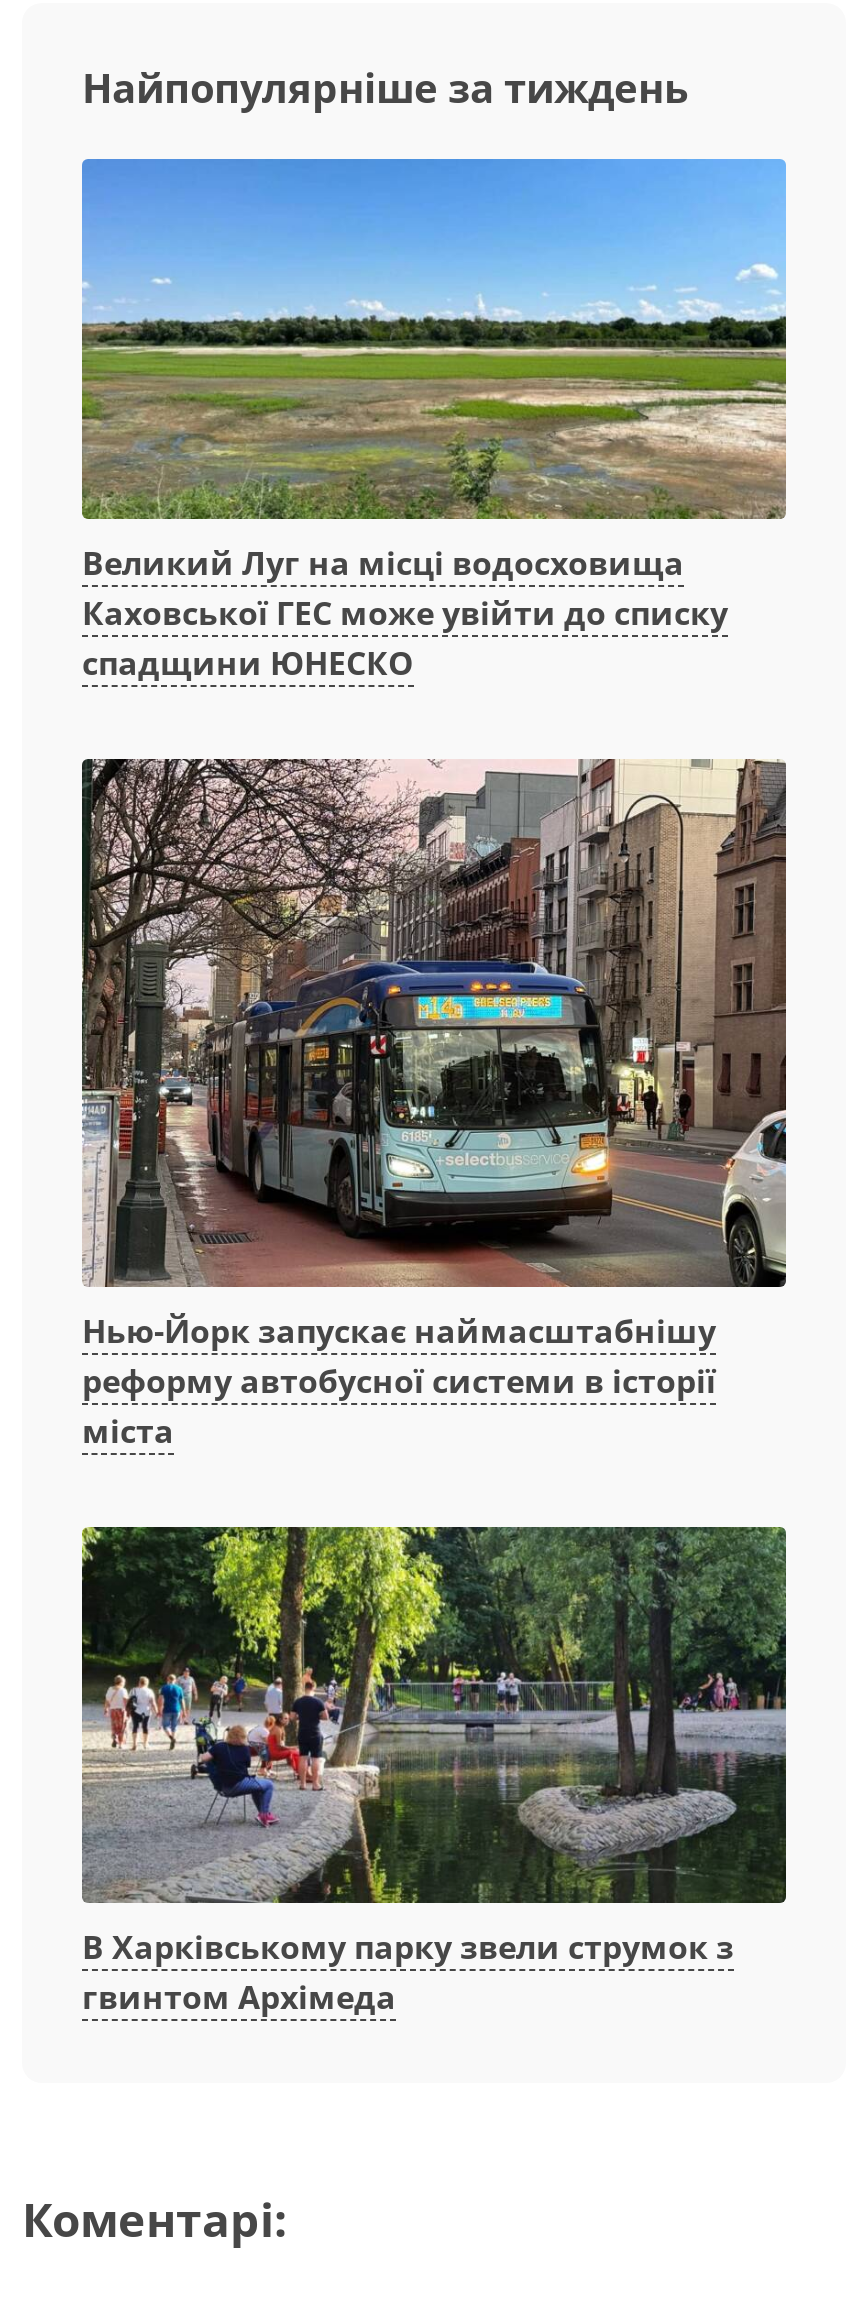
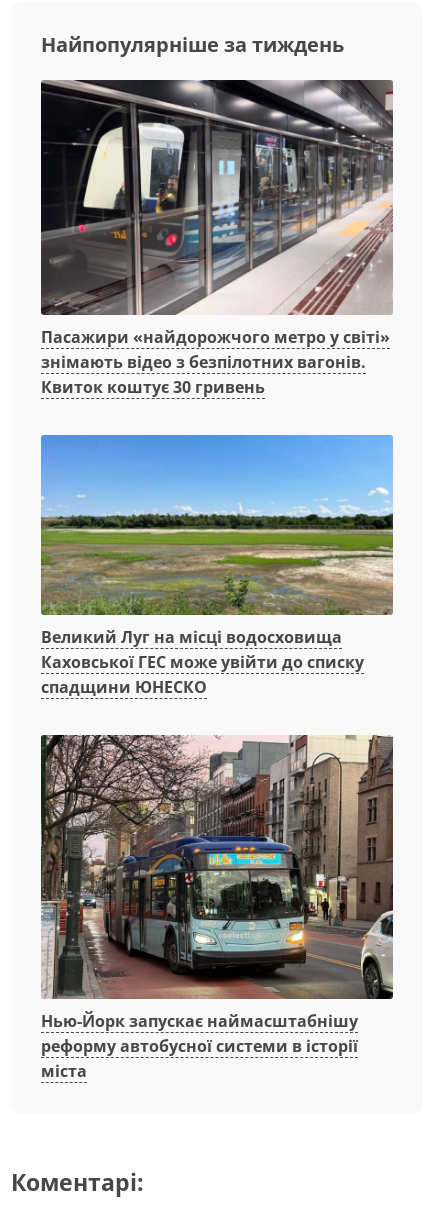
none -> [40,79,394,398] [image] | Пасажири «найдорожчого метро у світі» | знімають відео з безпілотних вагонів. | Квиток коштує 30 гривень
moved [78,197,790,1453] -> [39,454,395,1082]: [image] | Великий Луг на місці водосховища | Каховської ГЕС може увійти до списку | спадщини ЮНЕСКО | Нью-Йорк запускає наймасштабнішу | реформу автобусної системи в історії | міста
[80,1523,788,2020] [image] | В Харківському парку звели струмок з | гвинтом Архімеда -> none

